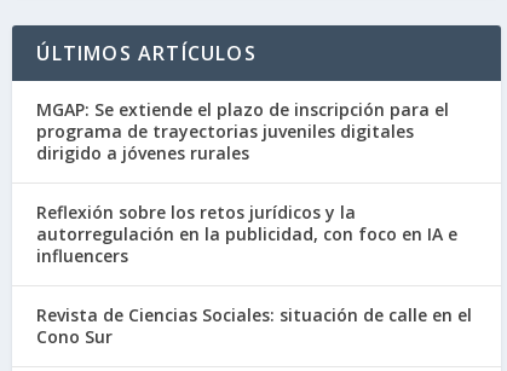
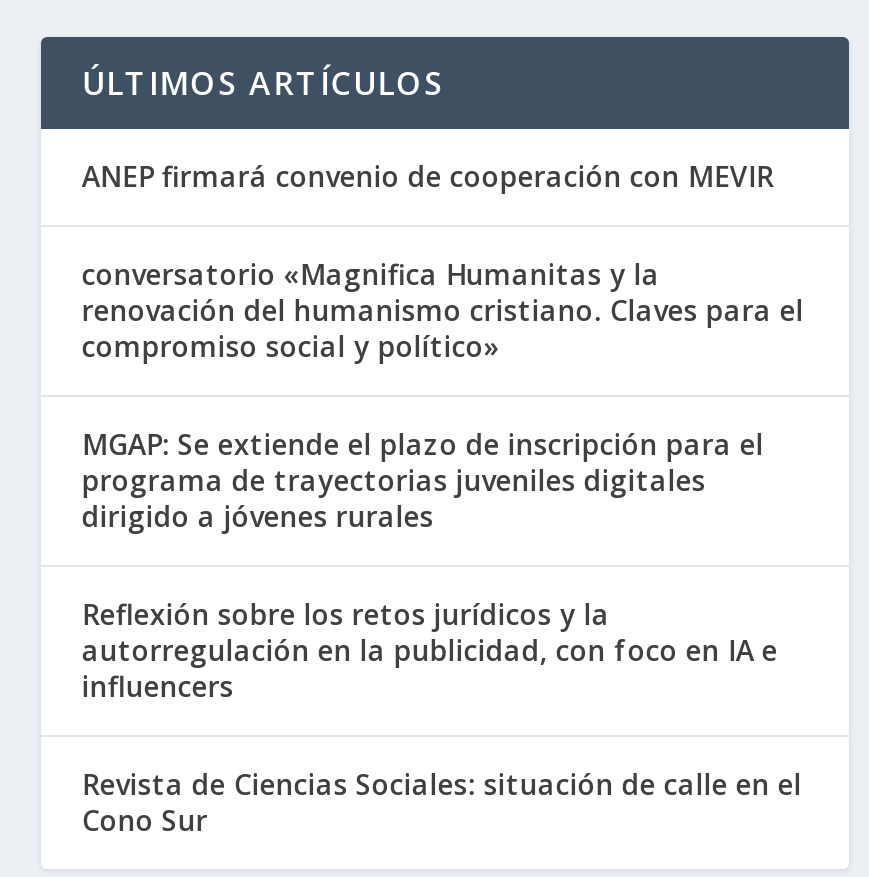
none -> [82,158,804,366] ANEP firmará convenio de cooperación con MEVIR | conversatorio «Magnifica Humanitas y la | renovación del humanismo cristiano. Claves para el | compromiso social y político»

